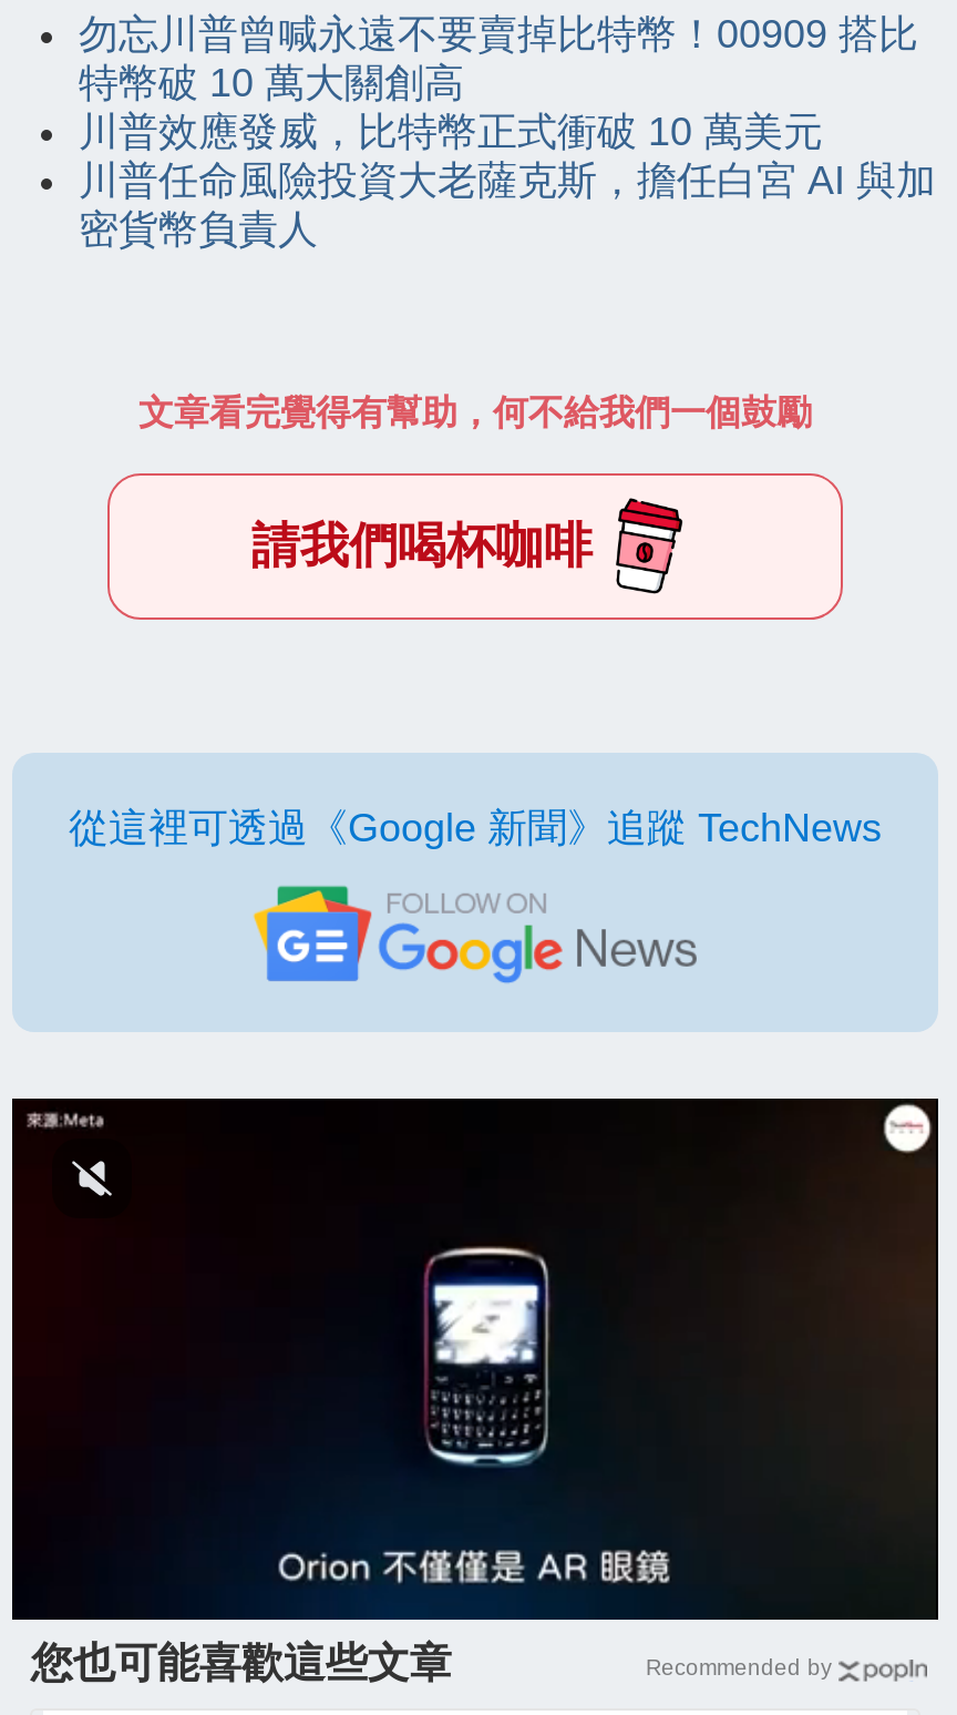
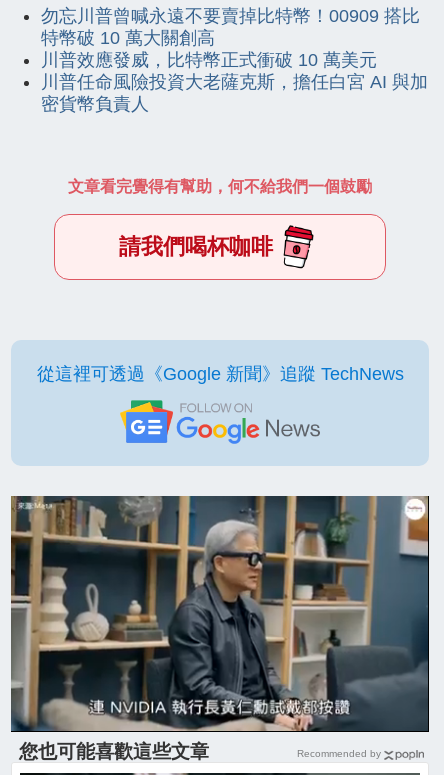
[10,1096,938,1620] [image] -> [10,495,429,732] [image]

